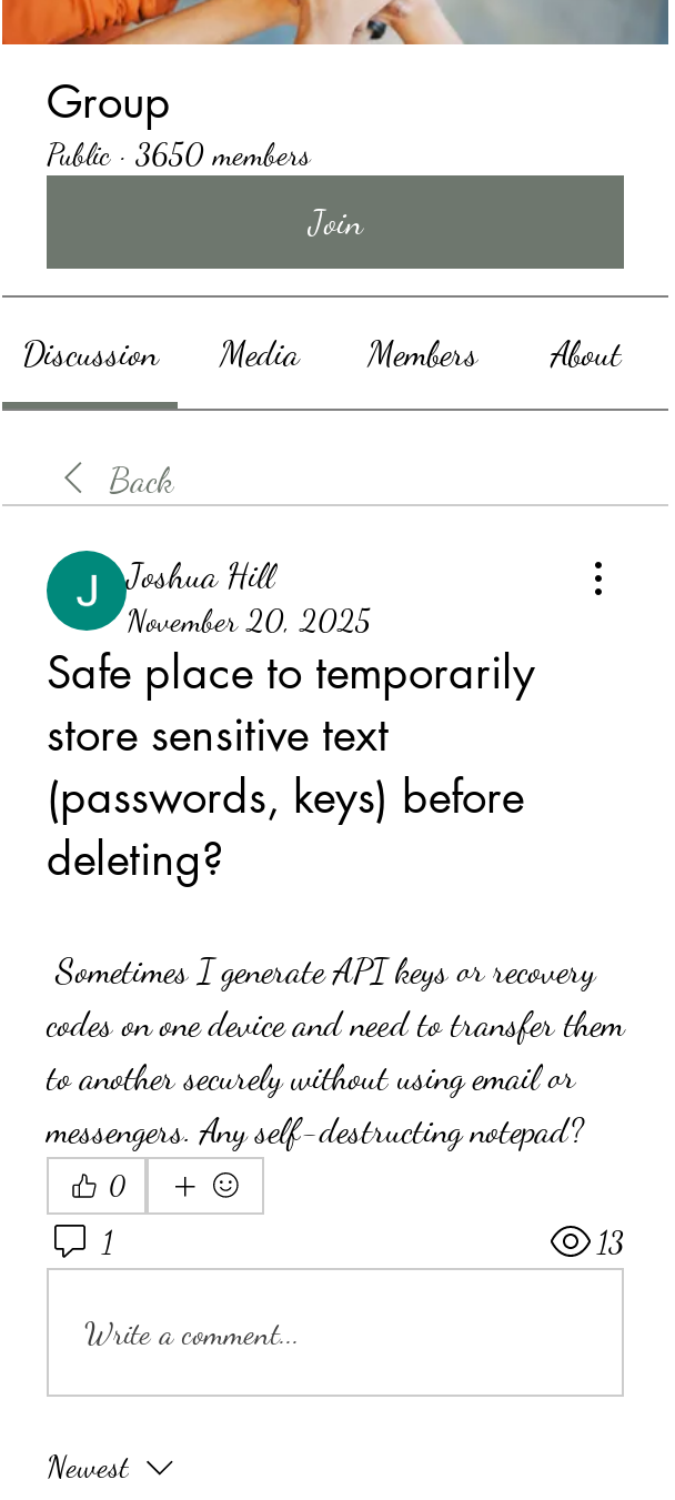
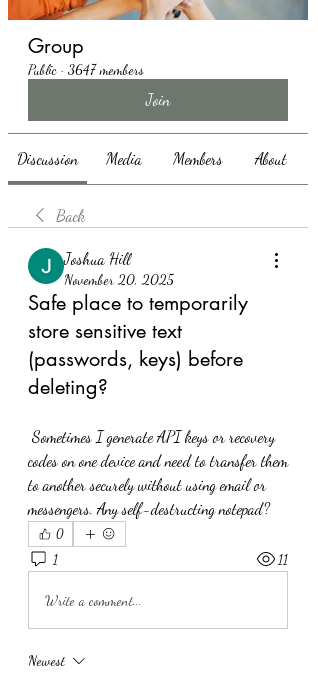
[47,135,311,173] Public · 3650 members -> [28,61,144,78] Public · 3647 members
[597,1222,624,1260] 13 -> [278,550,288,567] 11

